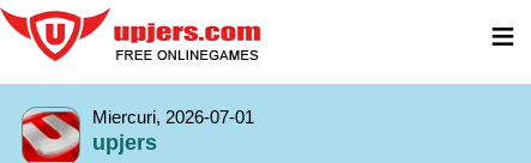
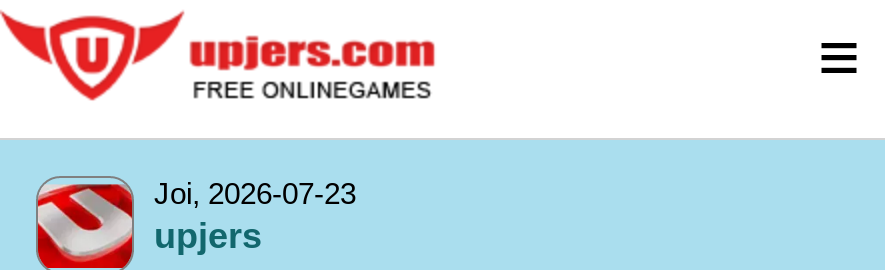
[92,107,254,127] Miercuri, 2026-07-01 -> [154,176,356,210] Joi, 2026-07-23

